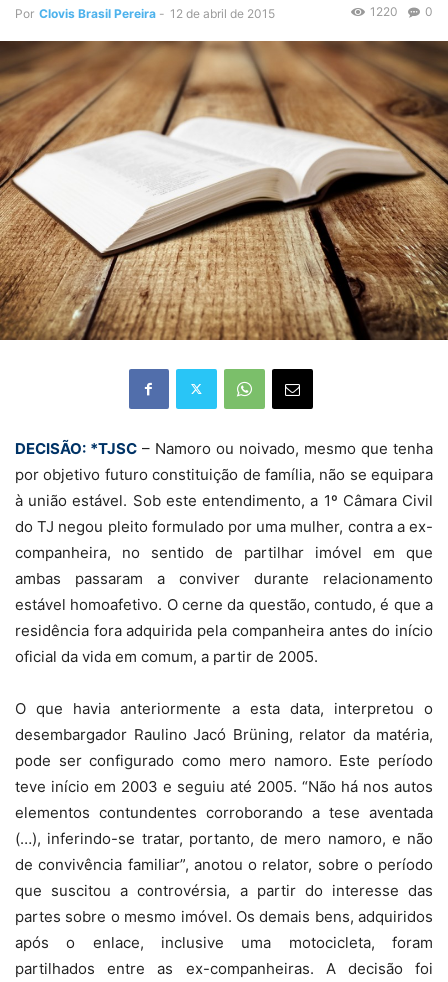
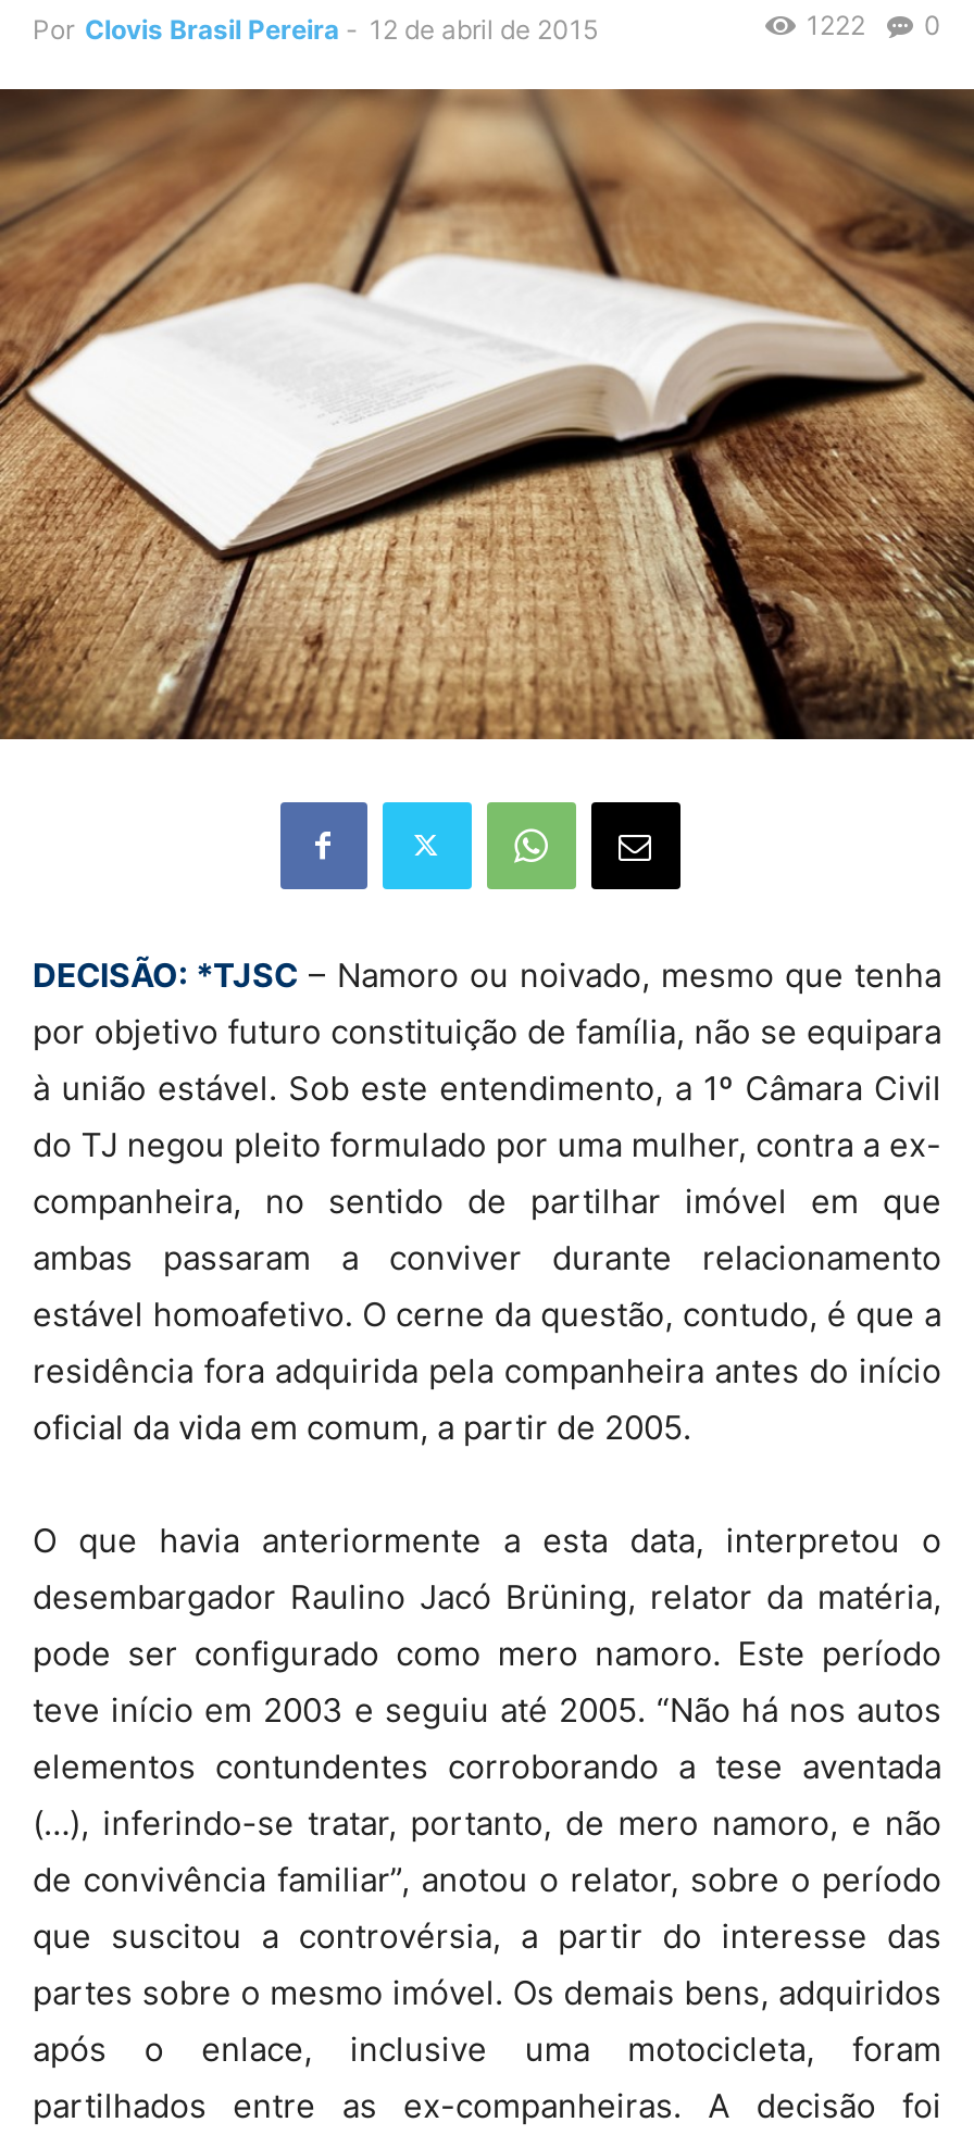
[370,4,433,19] 1220 0 -> [807,9,941,41] 1222 0

